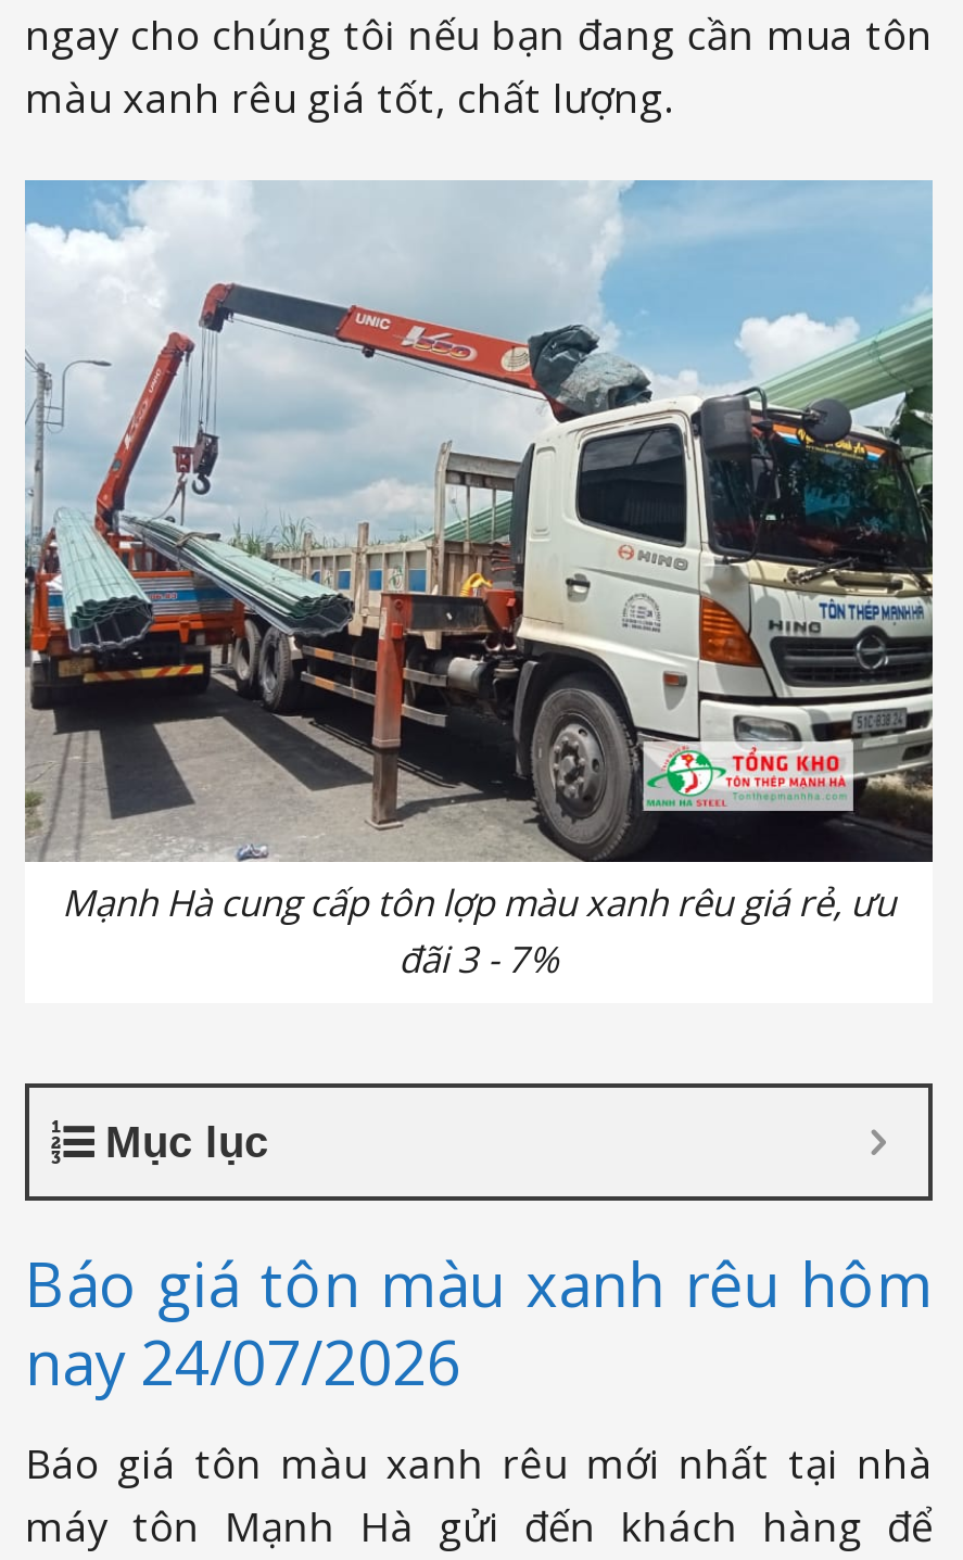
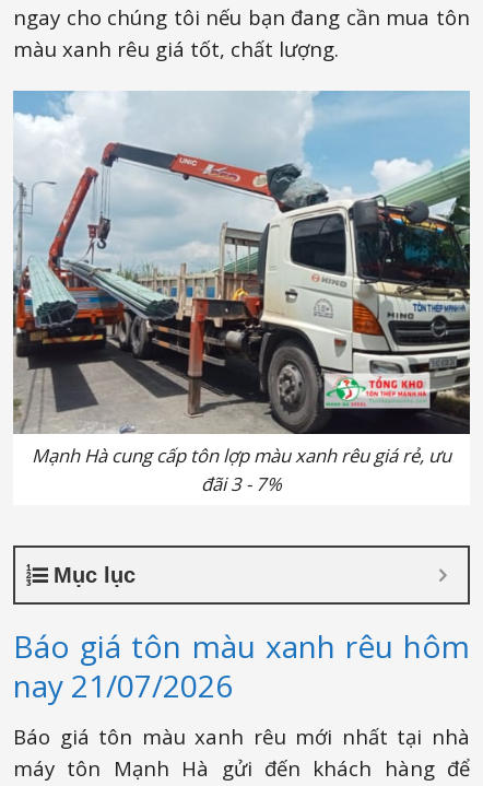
[25,1320,461,1403] nay 24/07/2026 -> [13,665,233,707] nay 21/07/2026

